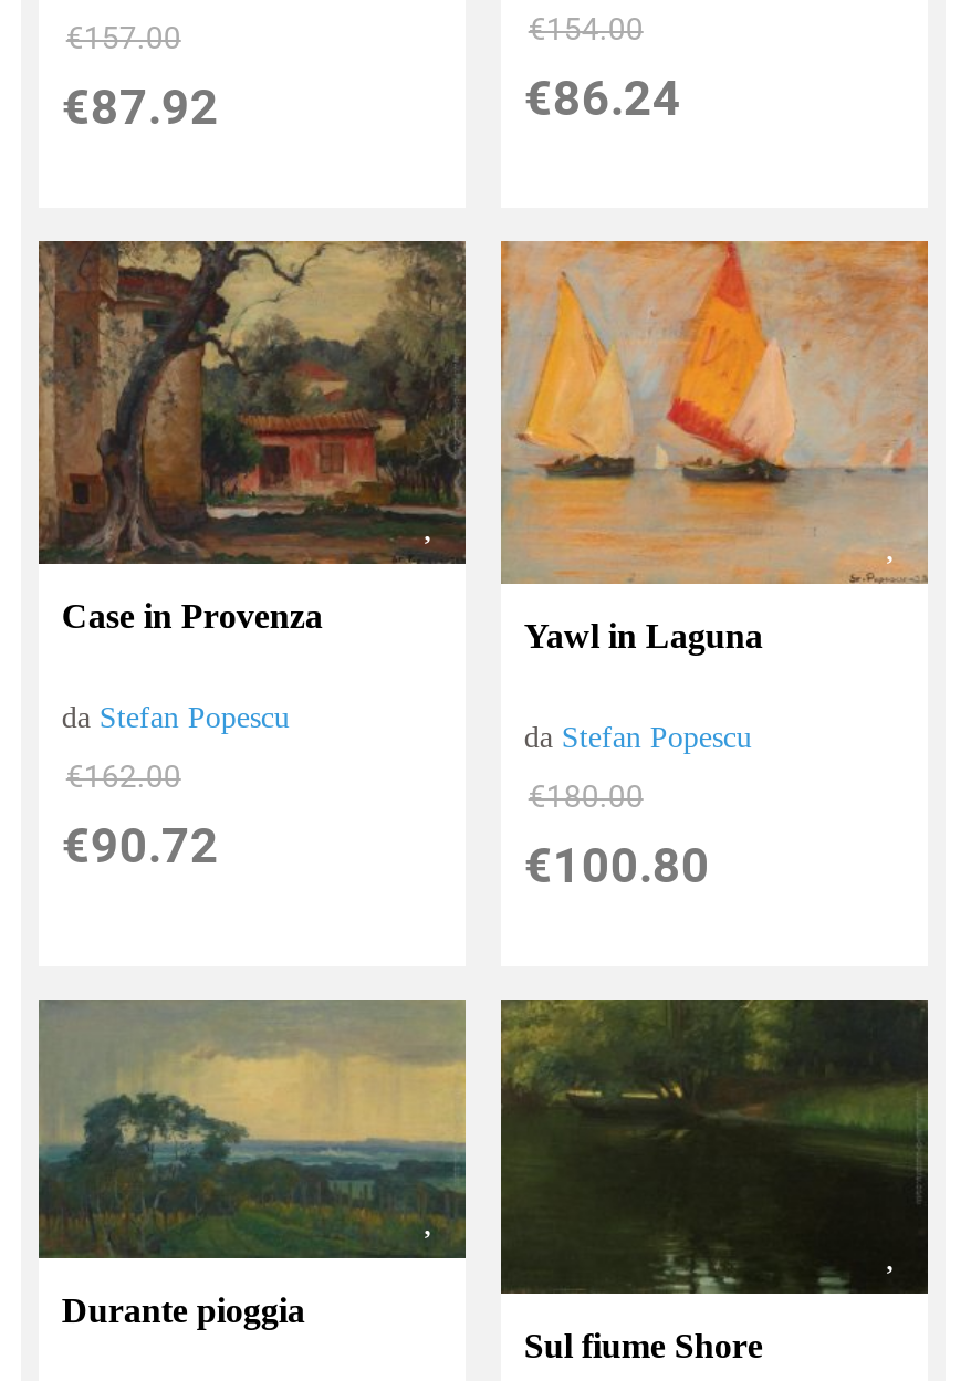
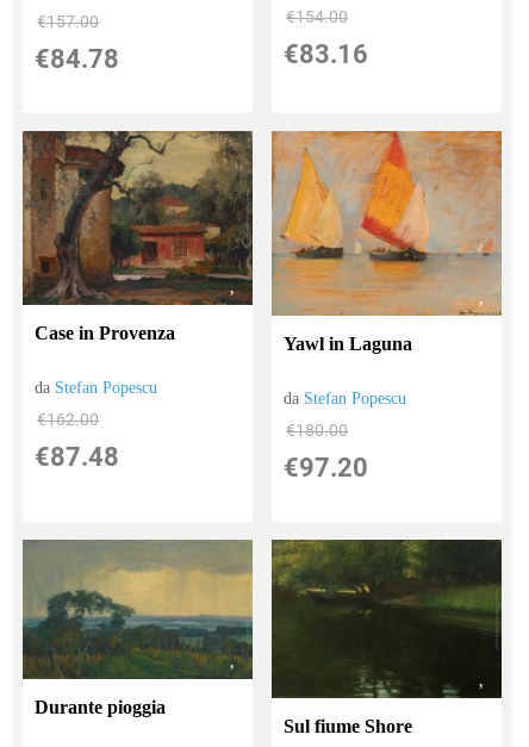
[62,79,219,134] €87.92 -> [35,44,120,74] €84.78
[524,71,681,126] €86.24 -> [284,39,369,69] €83.16
[62,819,219,874] €90.72 -> [35,442,120,472] €87.48
[524,839,710,894] €100.80 -> [284,453,369,483] €97.20

